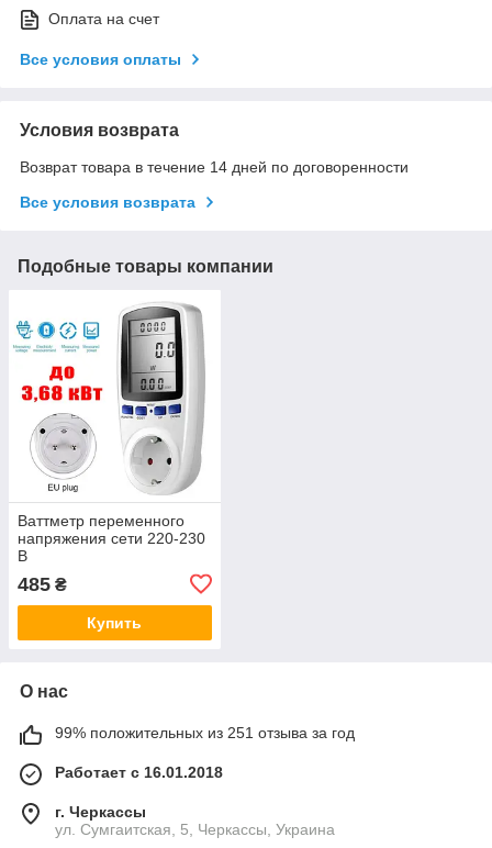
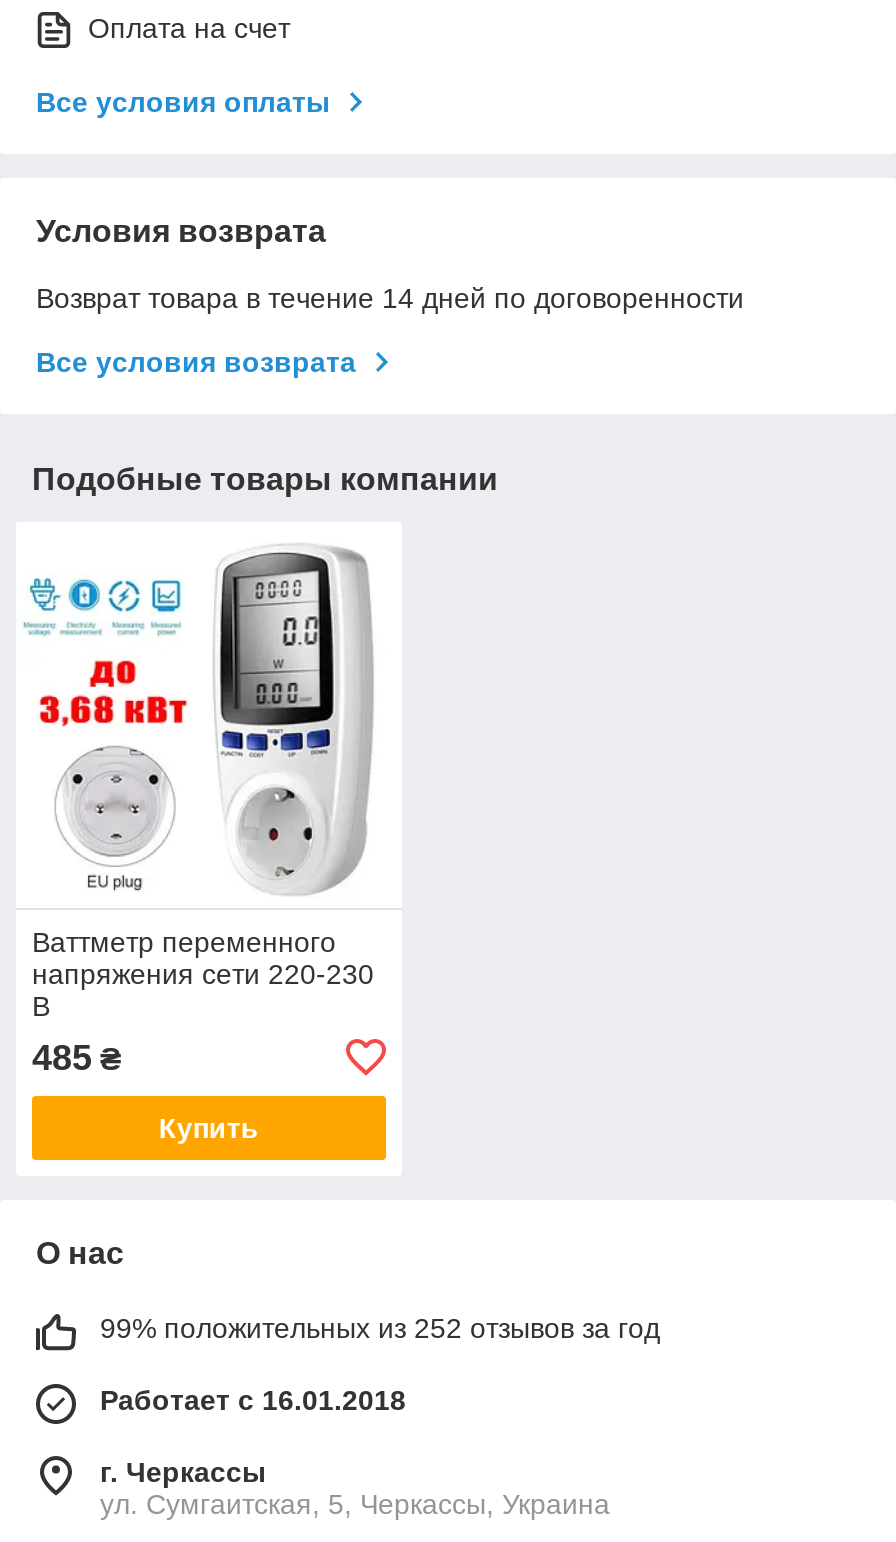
[55,724,355,741] 99% положительных из 251 отзыва за год -> [100,1312,660,1344] 99% положительных из 252 отзывов за год

